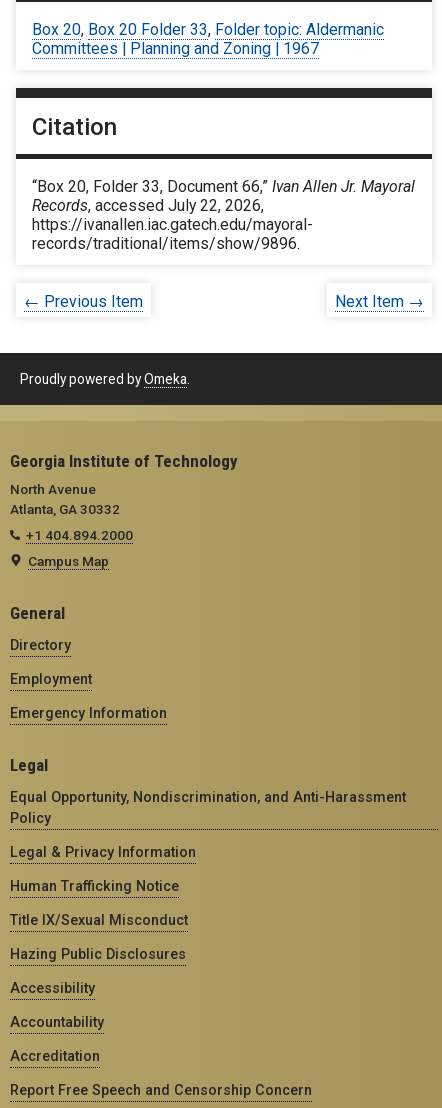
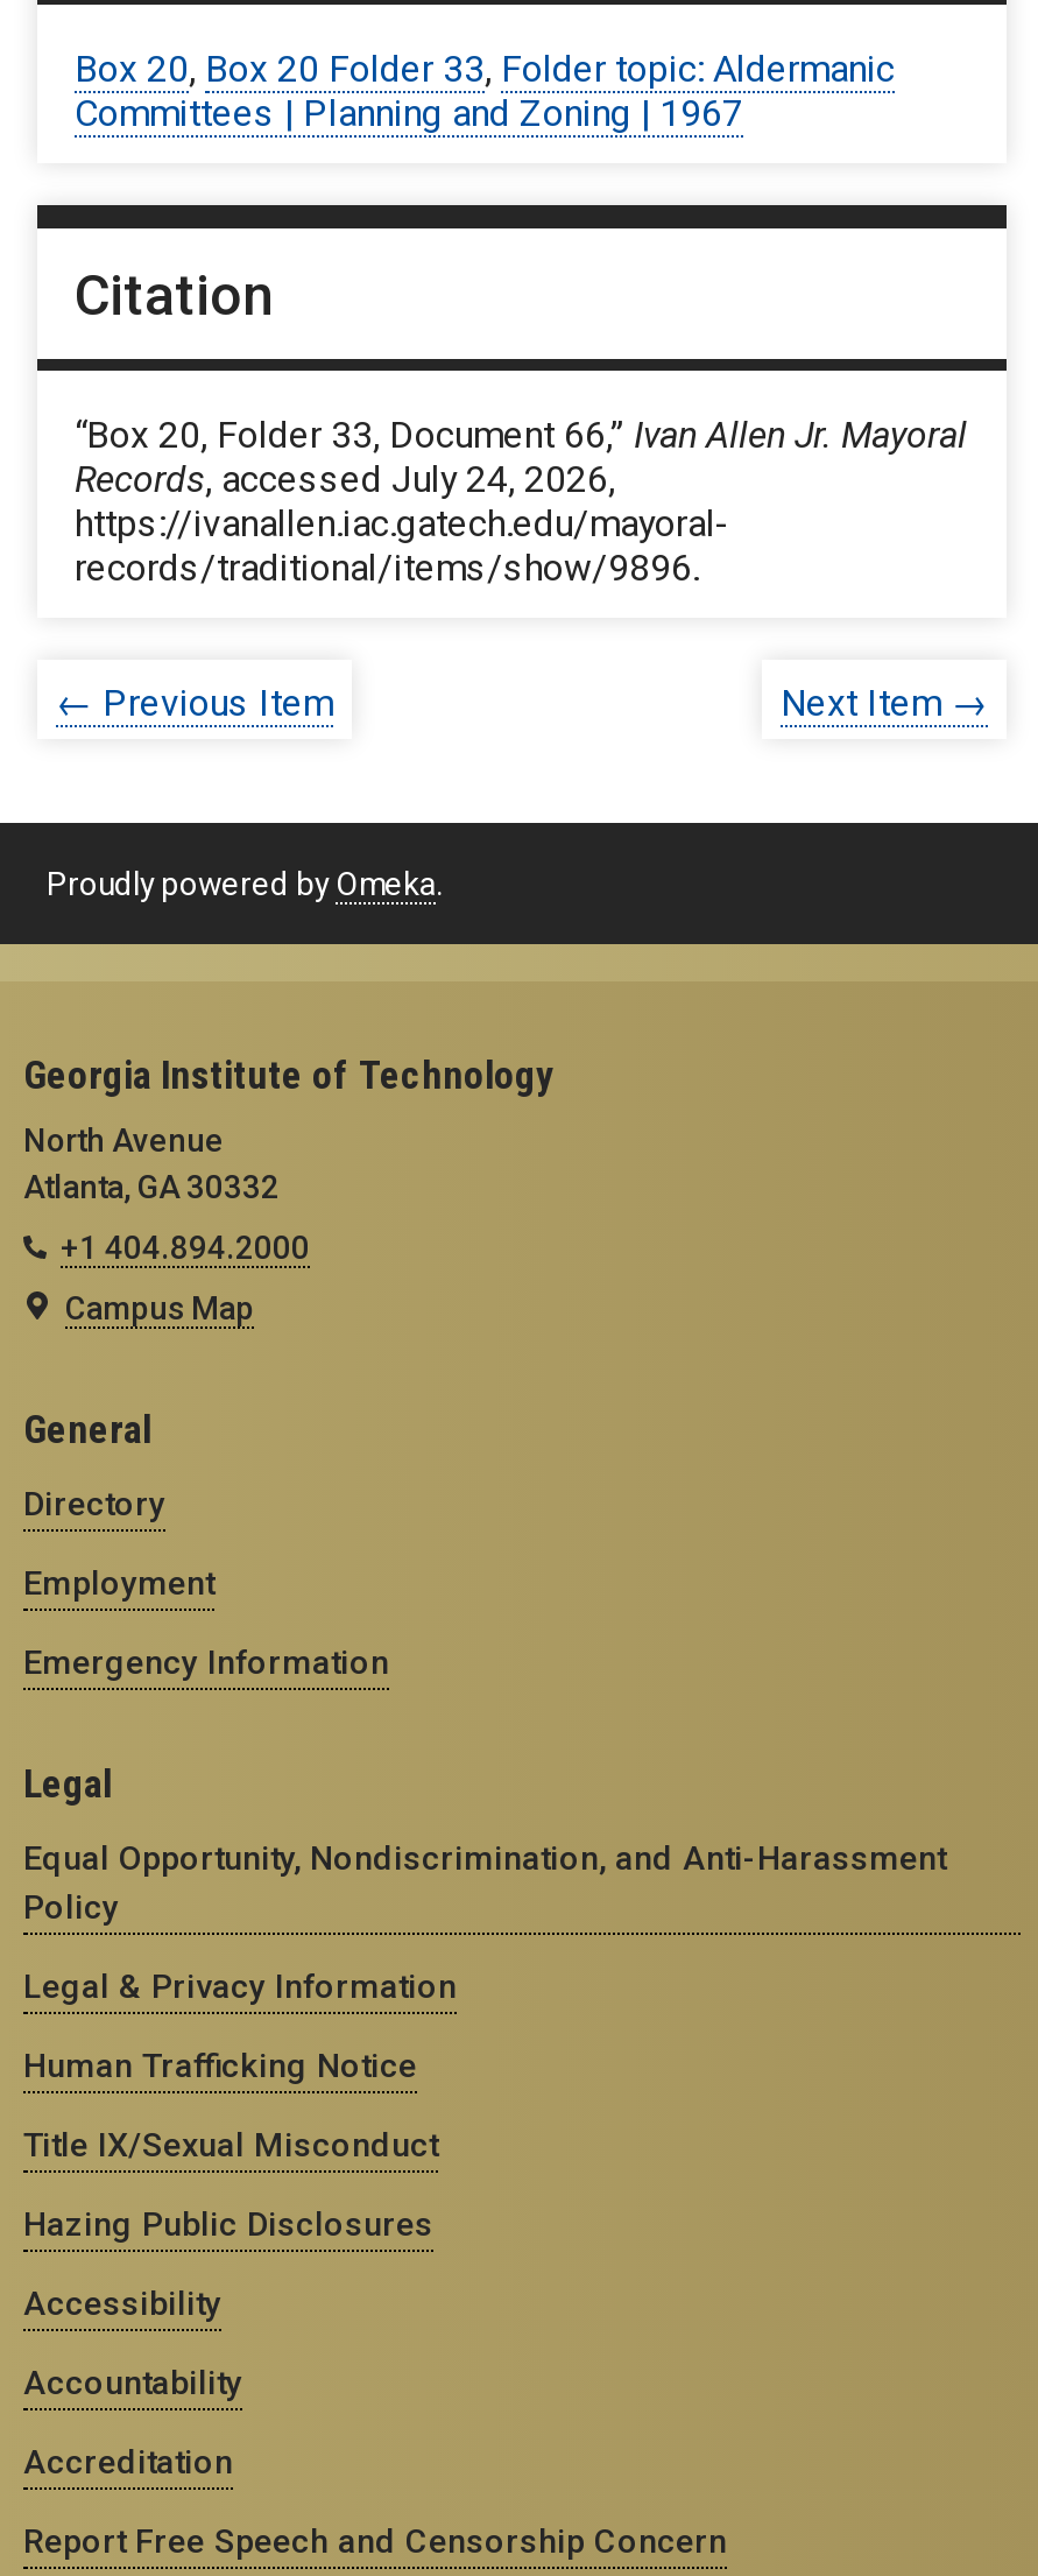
[32,196,264,215] Records, accessed July 22, 2026, -> [75,458,615,502] Records, accessed July 24, 2026,

